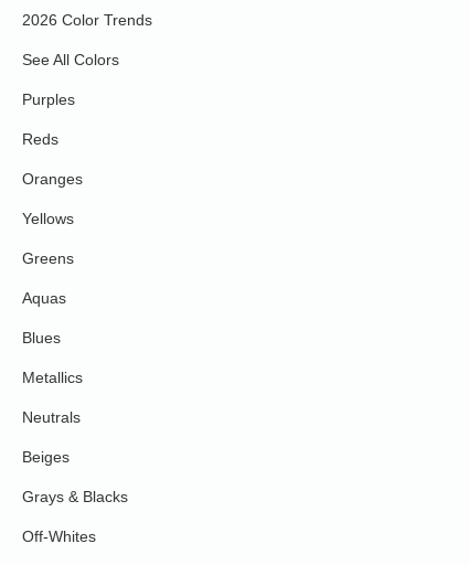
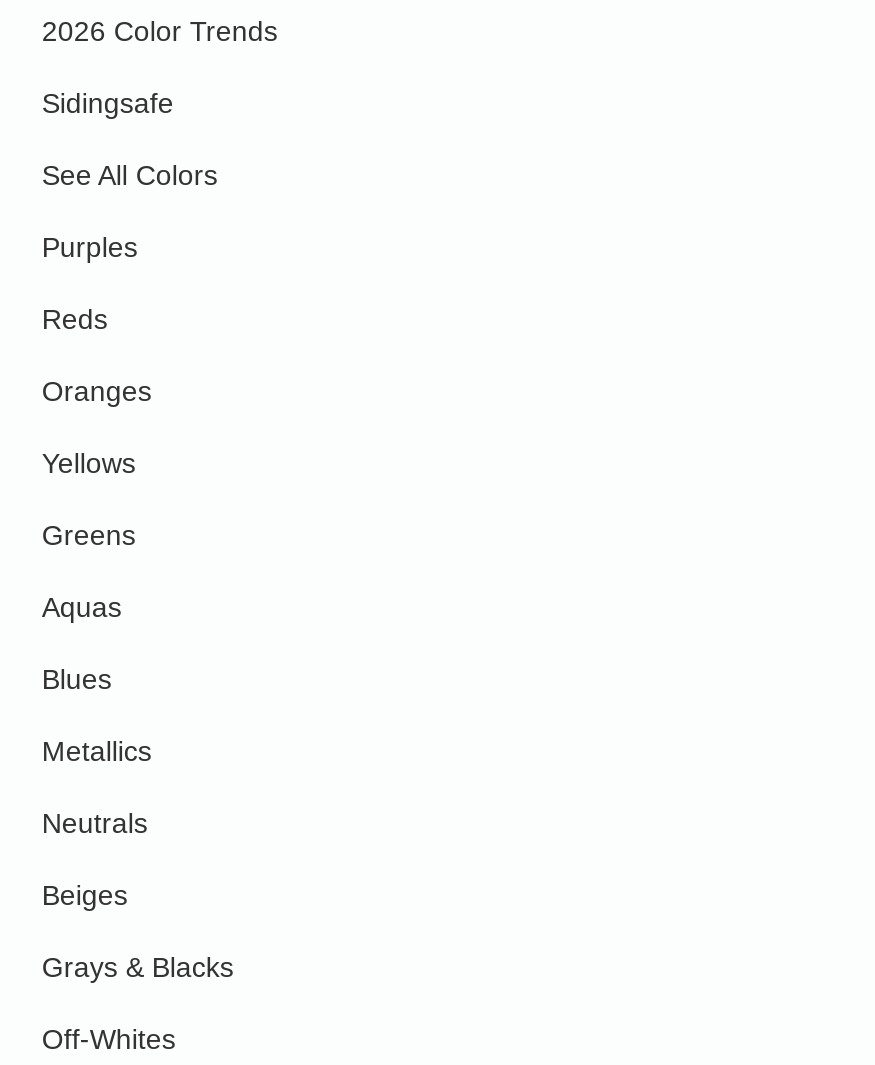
none -> [42,88,174,120] Sidingsafe

